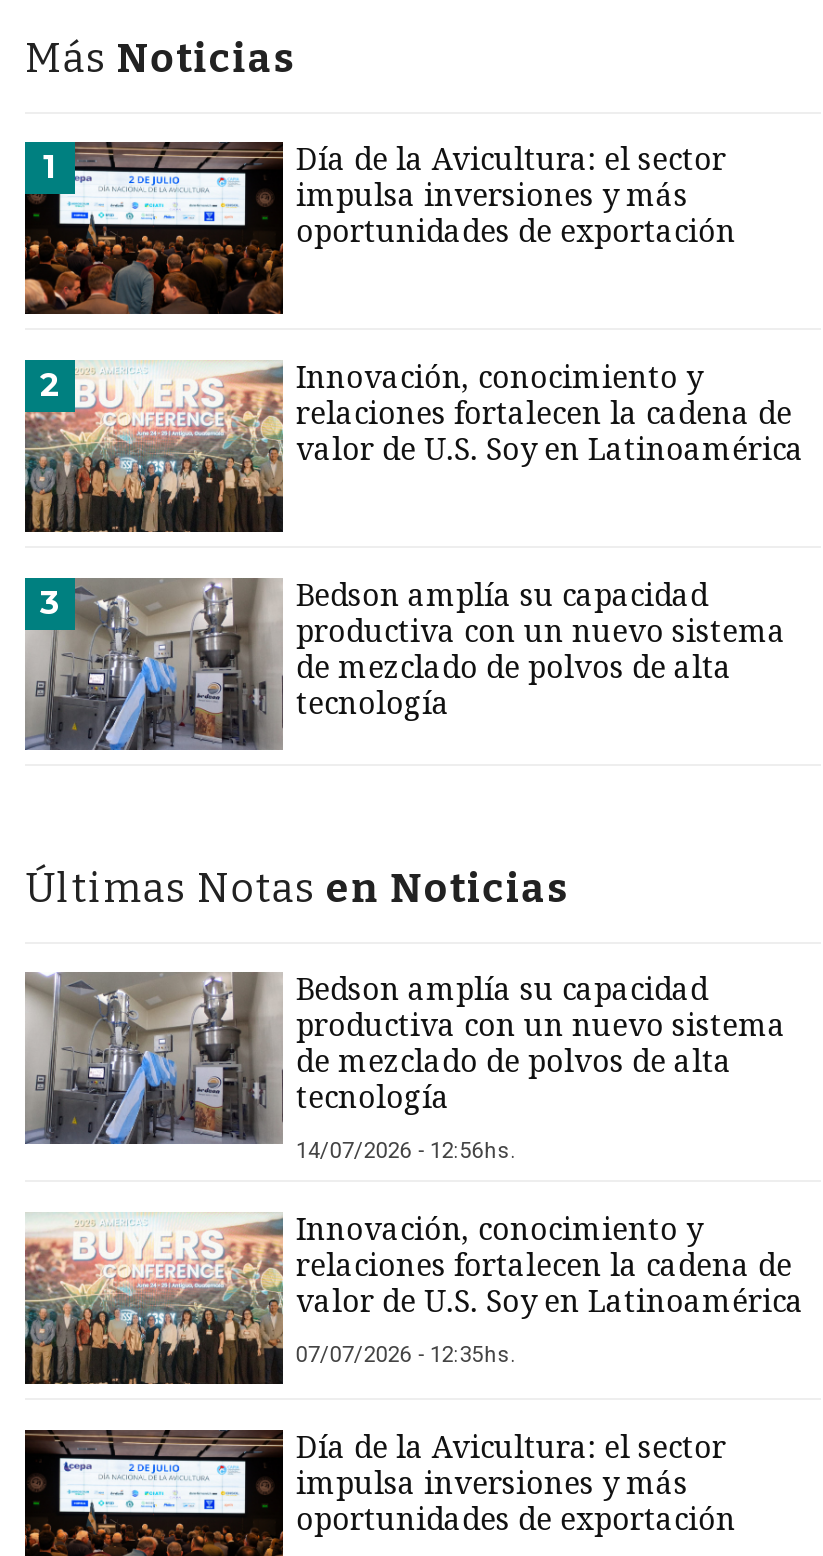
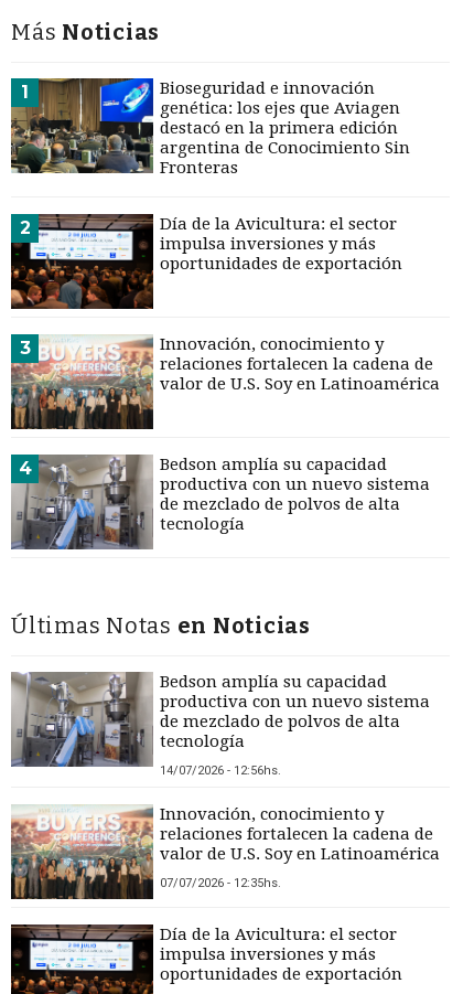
none -> [10,77,410,239] [image] | Bioseguridad e innovación | genética: los ejes que Aviagen | destacó en la primera edición | argentina de Conocimiento Sin | Fronteras | 2
[40,366,60,404] 2 -> [19,338,30,359] 3
[40,584,60,622] 3 -> [18,458,31,479] 4

